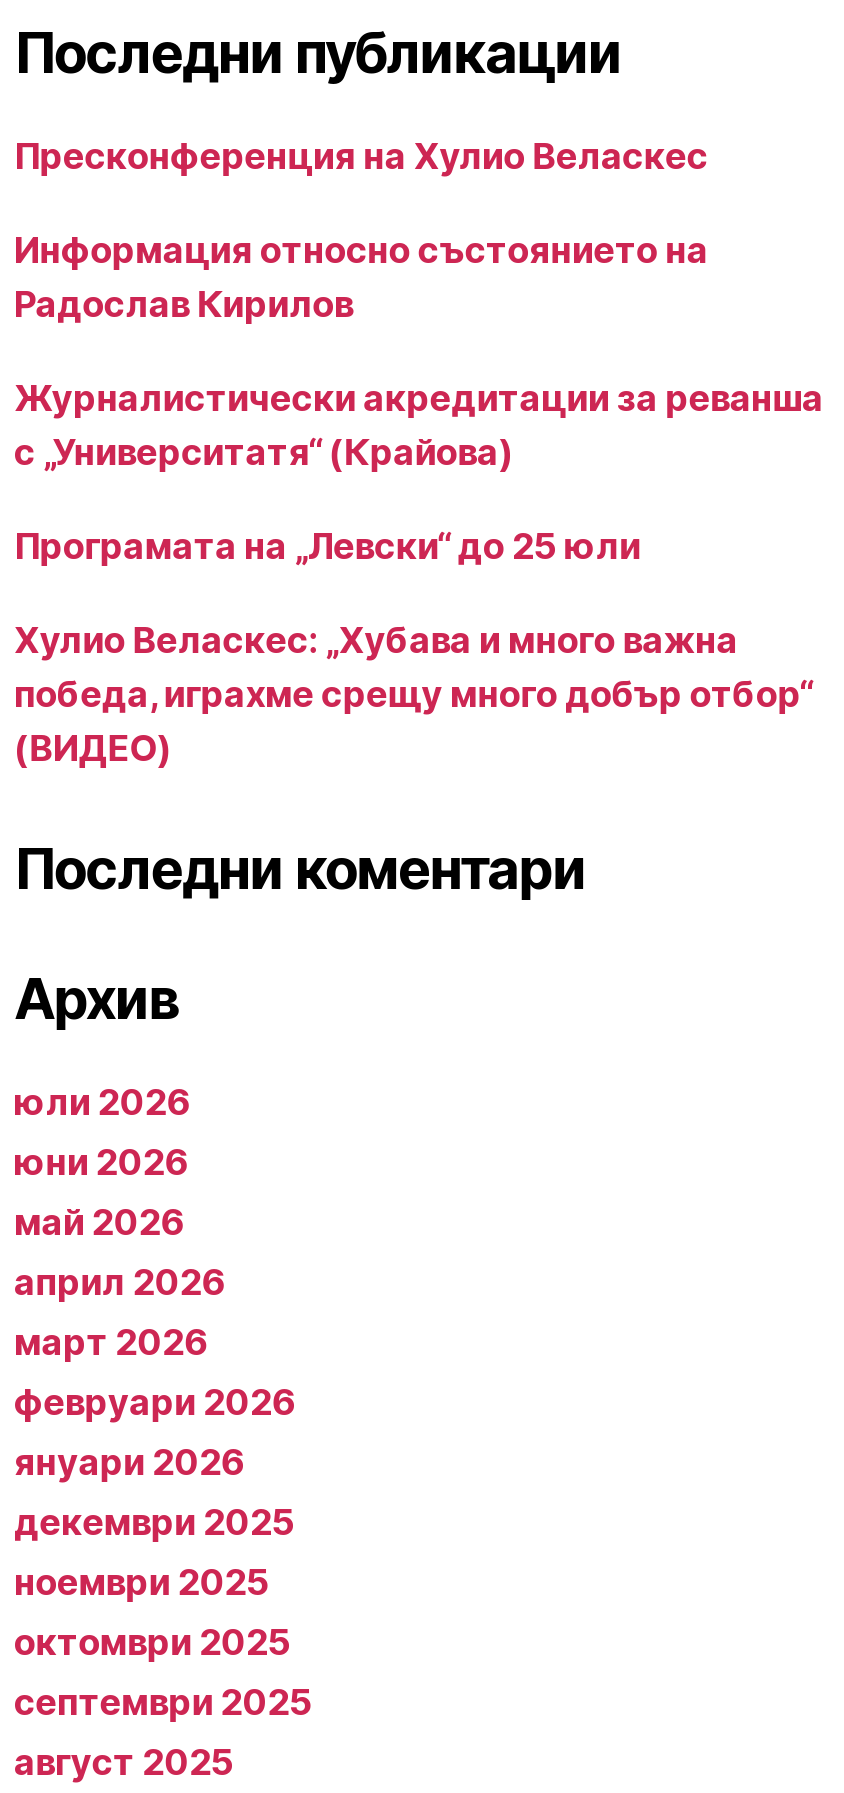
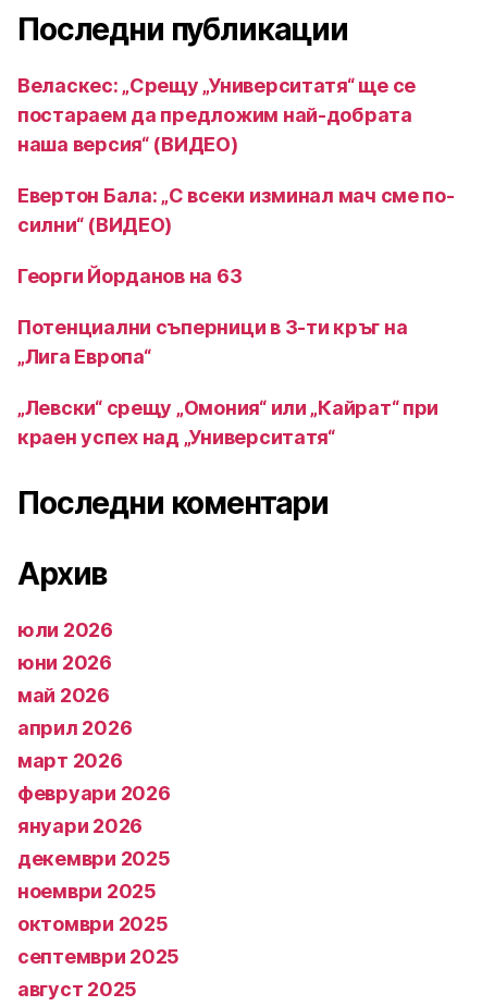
[14,135,708,177] Пресконференция на Хулио Веласкес -> [17,74,416,156] Веласкес: „Срещу „Университатя“ ще се | постараем да предложим най-добрата | наша версия“ (ВИДЕО)
[14,229,708,325] Информация относно състоянието на | Радослав Кирилов -> [17,184,454,236] Евертон Бала: „С всеки изминал мач сме по- | силни“ (ВИДЕО)
[14,377,824,473] Журналистически акредитации за реванша | с „Университатя“ (Крайова) -> [17,265,242,287] Георги Йорданов на 63
[14,525,641,567] Програмата на „Левски“ до 25 юли -> [17,316,407,368] Потенциални съперници в 3-ти кръг на | „Лига Европа“
[14,619,812,769] Хулио Веласкес: „Хубава и много важна | победа, играхме срещу много добър отбор“ | (ВИДЕО) -> [17,396,439,449] „Левски“ срещу „Омония“ или „Кайрат“ при | краен успех над „Университатя“

